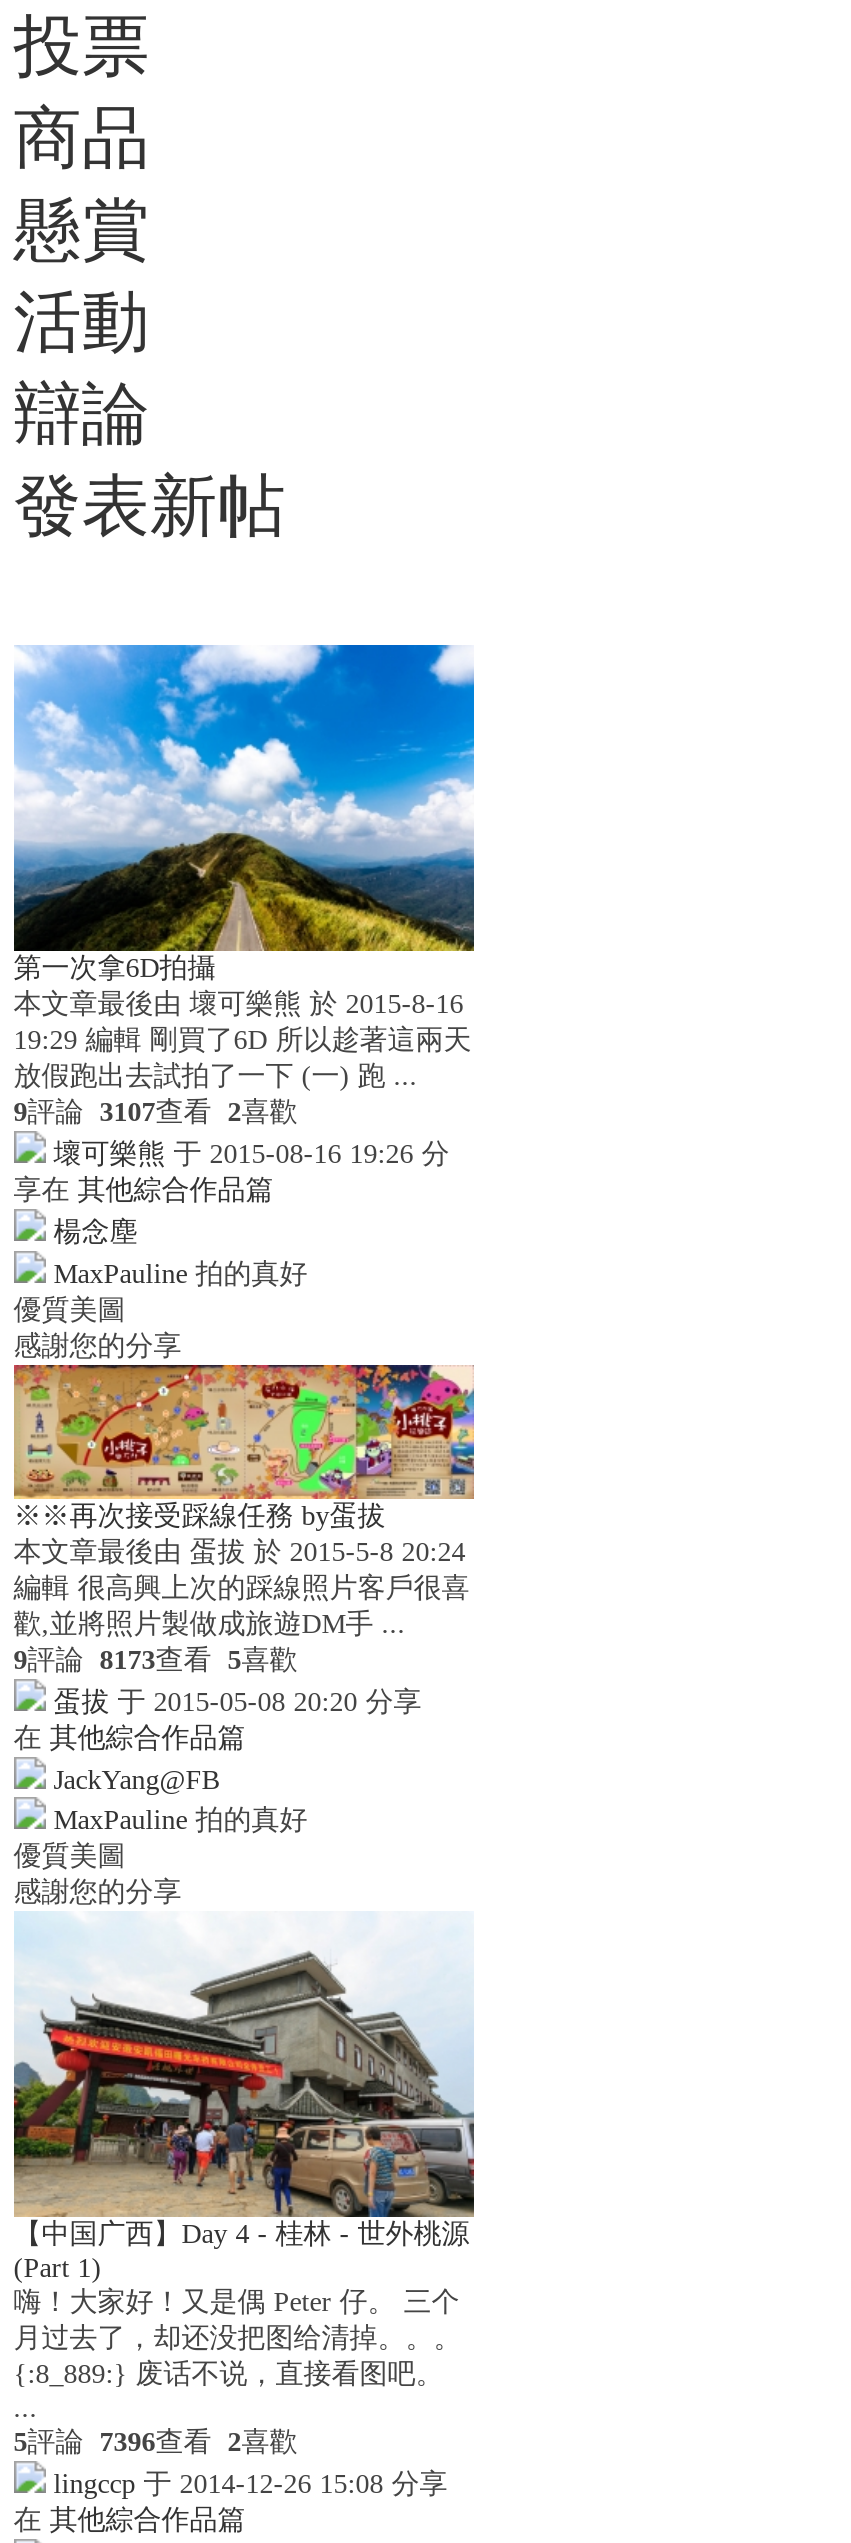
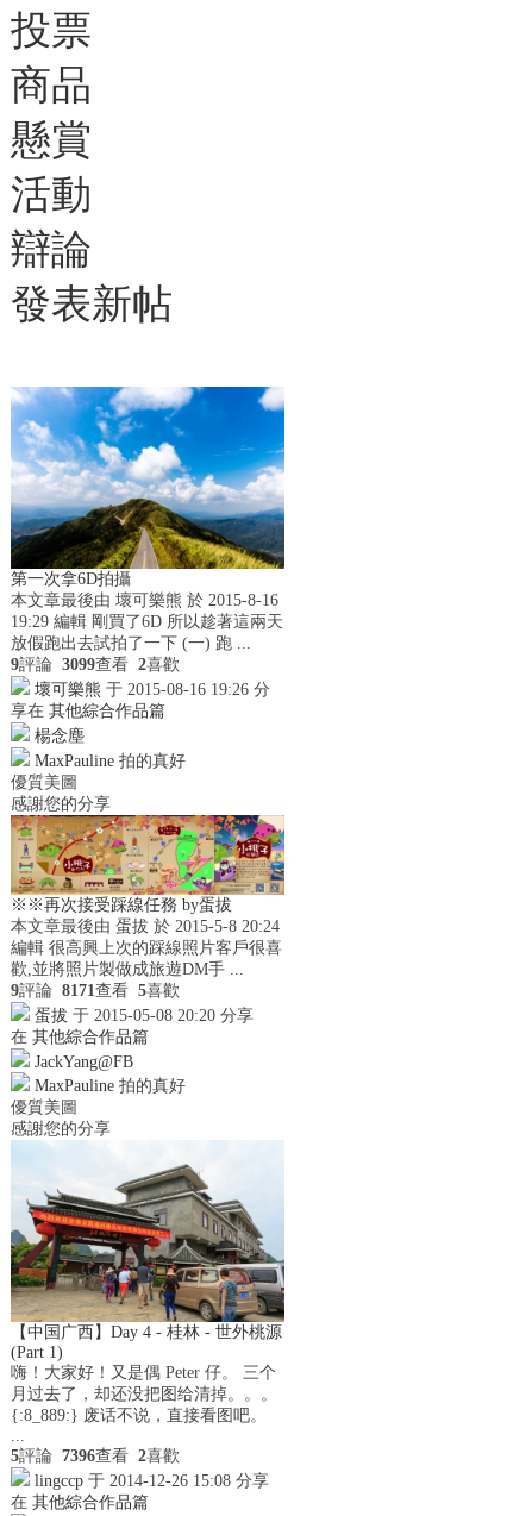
[14,1098,306,1128] 9評論 3107查看 2喜歡 -> [10,656,184,674] 9評論 3099查看 2喜歡
[14,1645,306,1675] 9評論 8173查看 5喜歡 -> [10,982,184,1000] 9評論 8171查看 5喜歡

